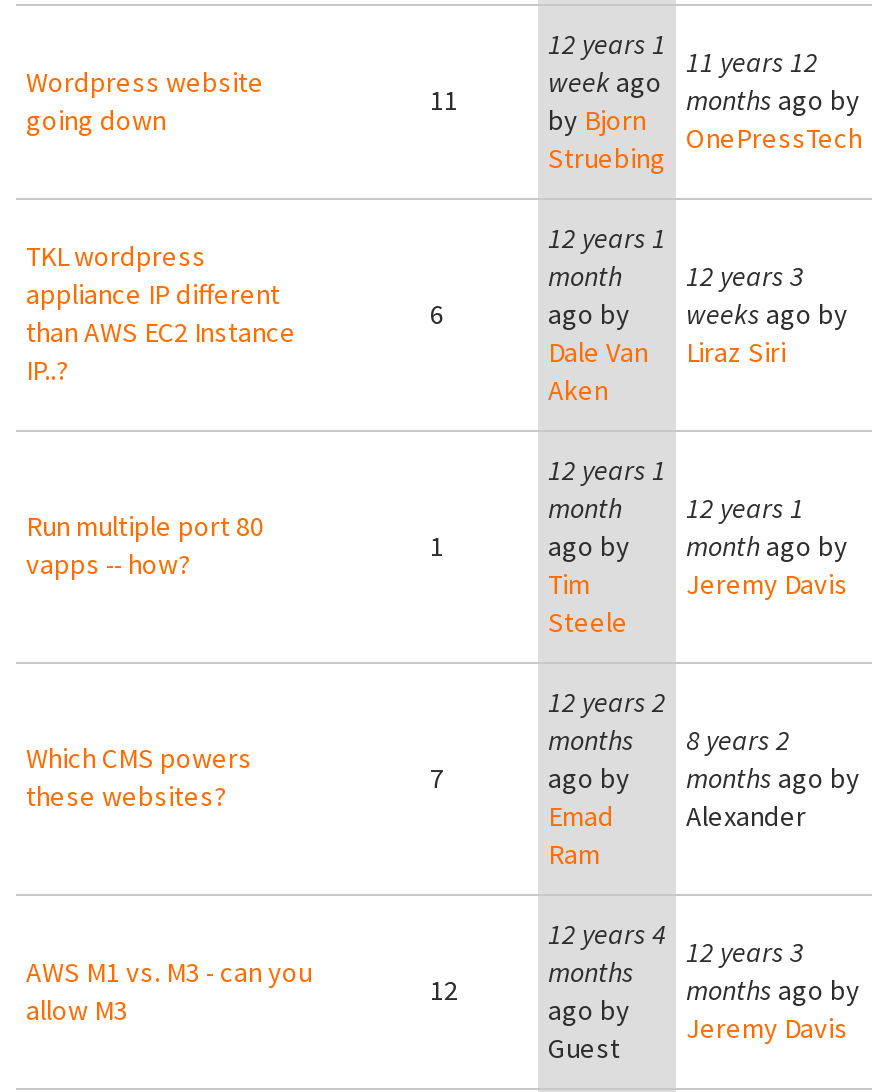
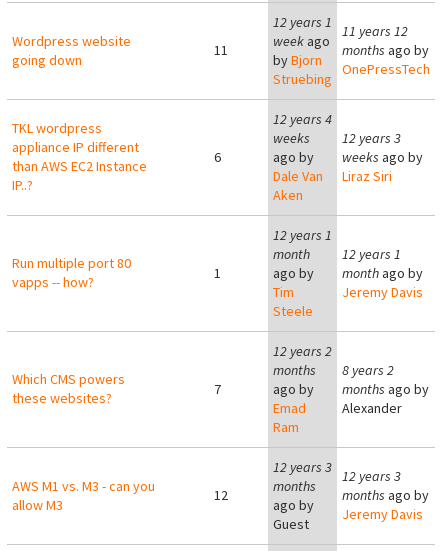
[548,220,666,294] 12 years 1 | month -> [273,110,332,147] 12 years 4 | weeks
[548,916,804,970] 12 years 4 12 years 3 -> [273,458,401,485] 12 years 3 12 years 3

